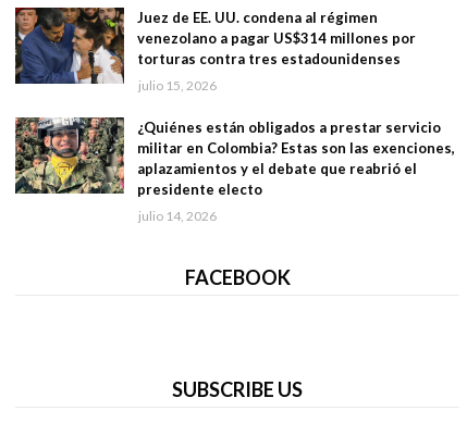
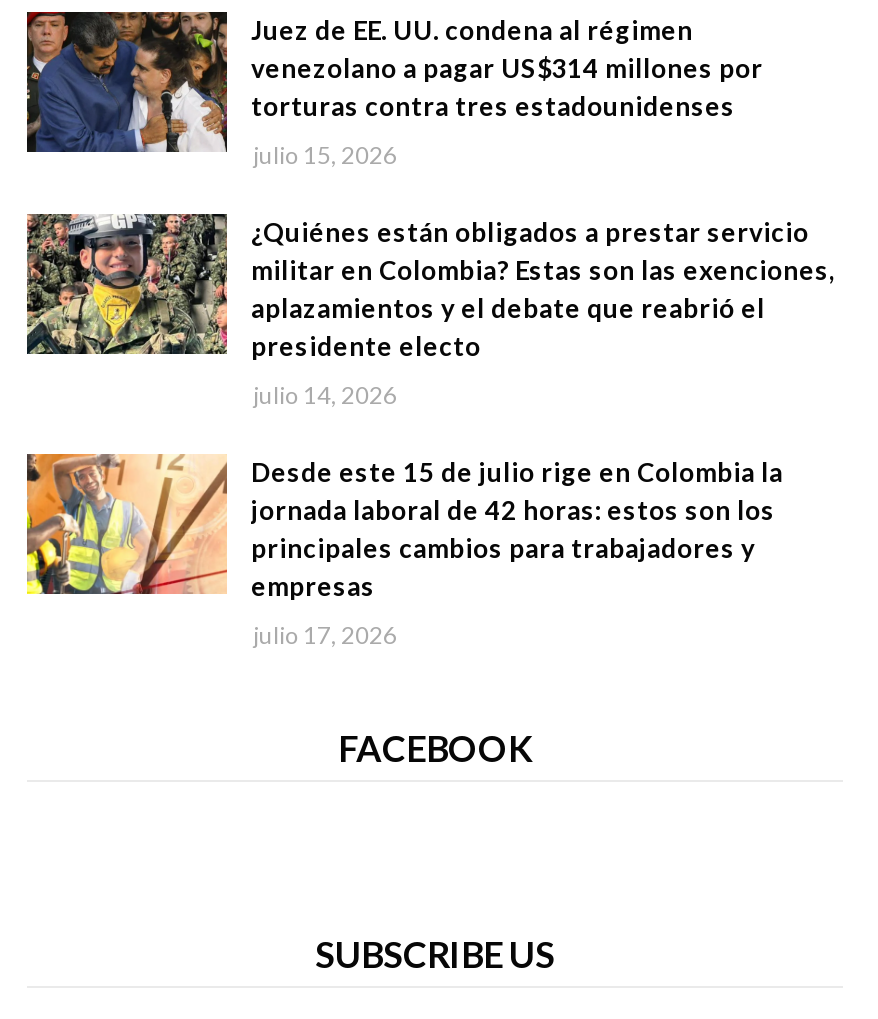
none -> [25,452,783,651] [image] | Desde este 15 de julio rige en Colombia la | jornada laboral de 42 horas: estos son los | principales cambios para trabajadores y | empresas | julio 17, 2026

